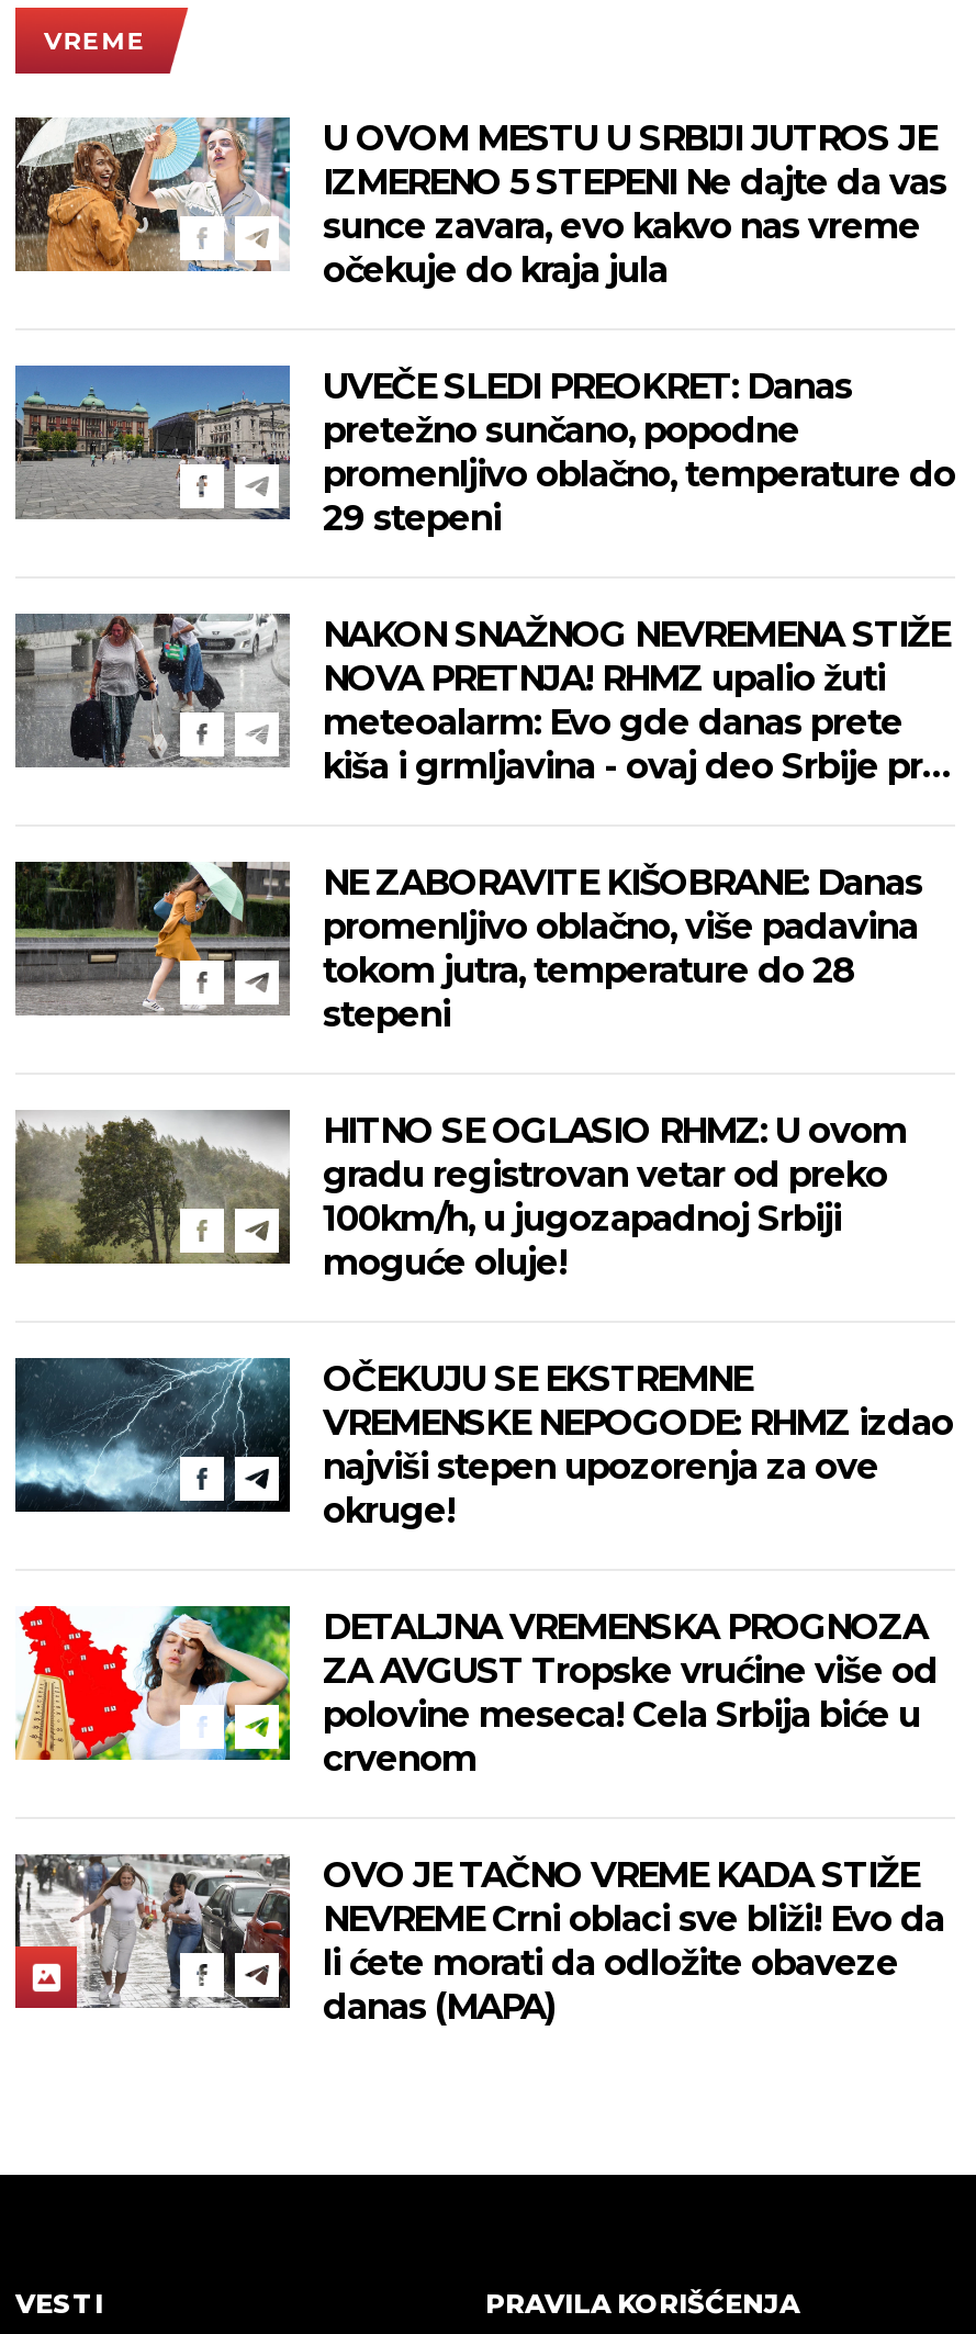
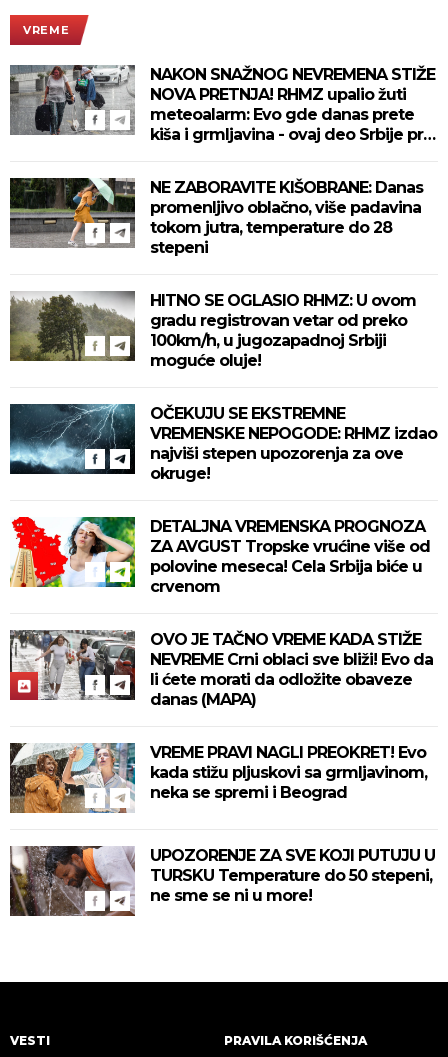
[13,117,955,538] [image] | U OVOM MESTU U SRBIJI JUTROS JE | IZMERENO 5 STEPENI Ne dajte da vas | sunce zavara, evo kakvo nas vreme | očekuje do kraja jula | UVEČE SLEDI PREOKRET: Danas | pretežno sunčano, popodne | promenljivo oblačno, temperature do | 29 stepeni -> none
moved [15,117,292,273] -> [9,742,136,814]: [image]
moved [11,609,953,2027] -> [8,63,437,709]: [image] | NAKON SNAŽNOG NEVREMENA STIŽE | NOVA PRETNJA! RHMZ upalio žuti | ... | li ćete morati da odložite obaveze | danas (MAPA)
none -> [9,743,435,917] [image] | VREME PRAVI NAGLI PREOKRET! Evo | kada stižu pljuskovi sa grmljavinom, | neka se spremi i Beograd | UPOZORENJE ZA SVE KOJI PUTUJU U | TURSKU Temperature do 50 stepeni, | ne sme se ni u more!

